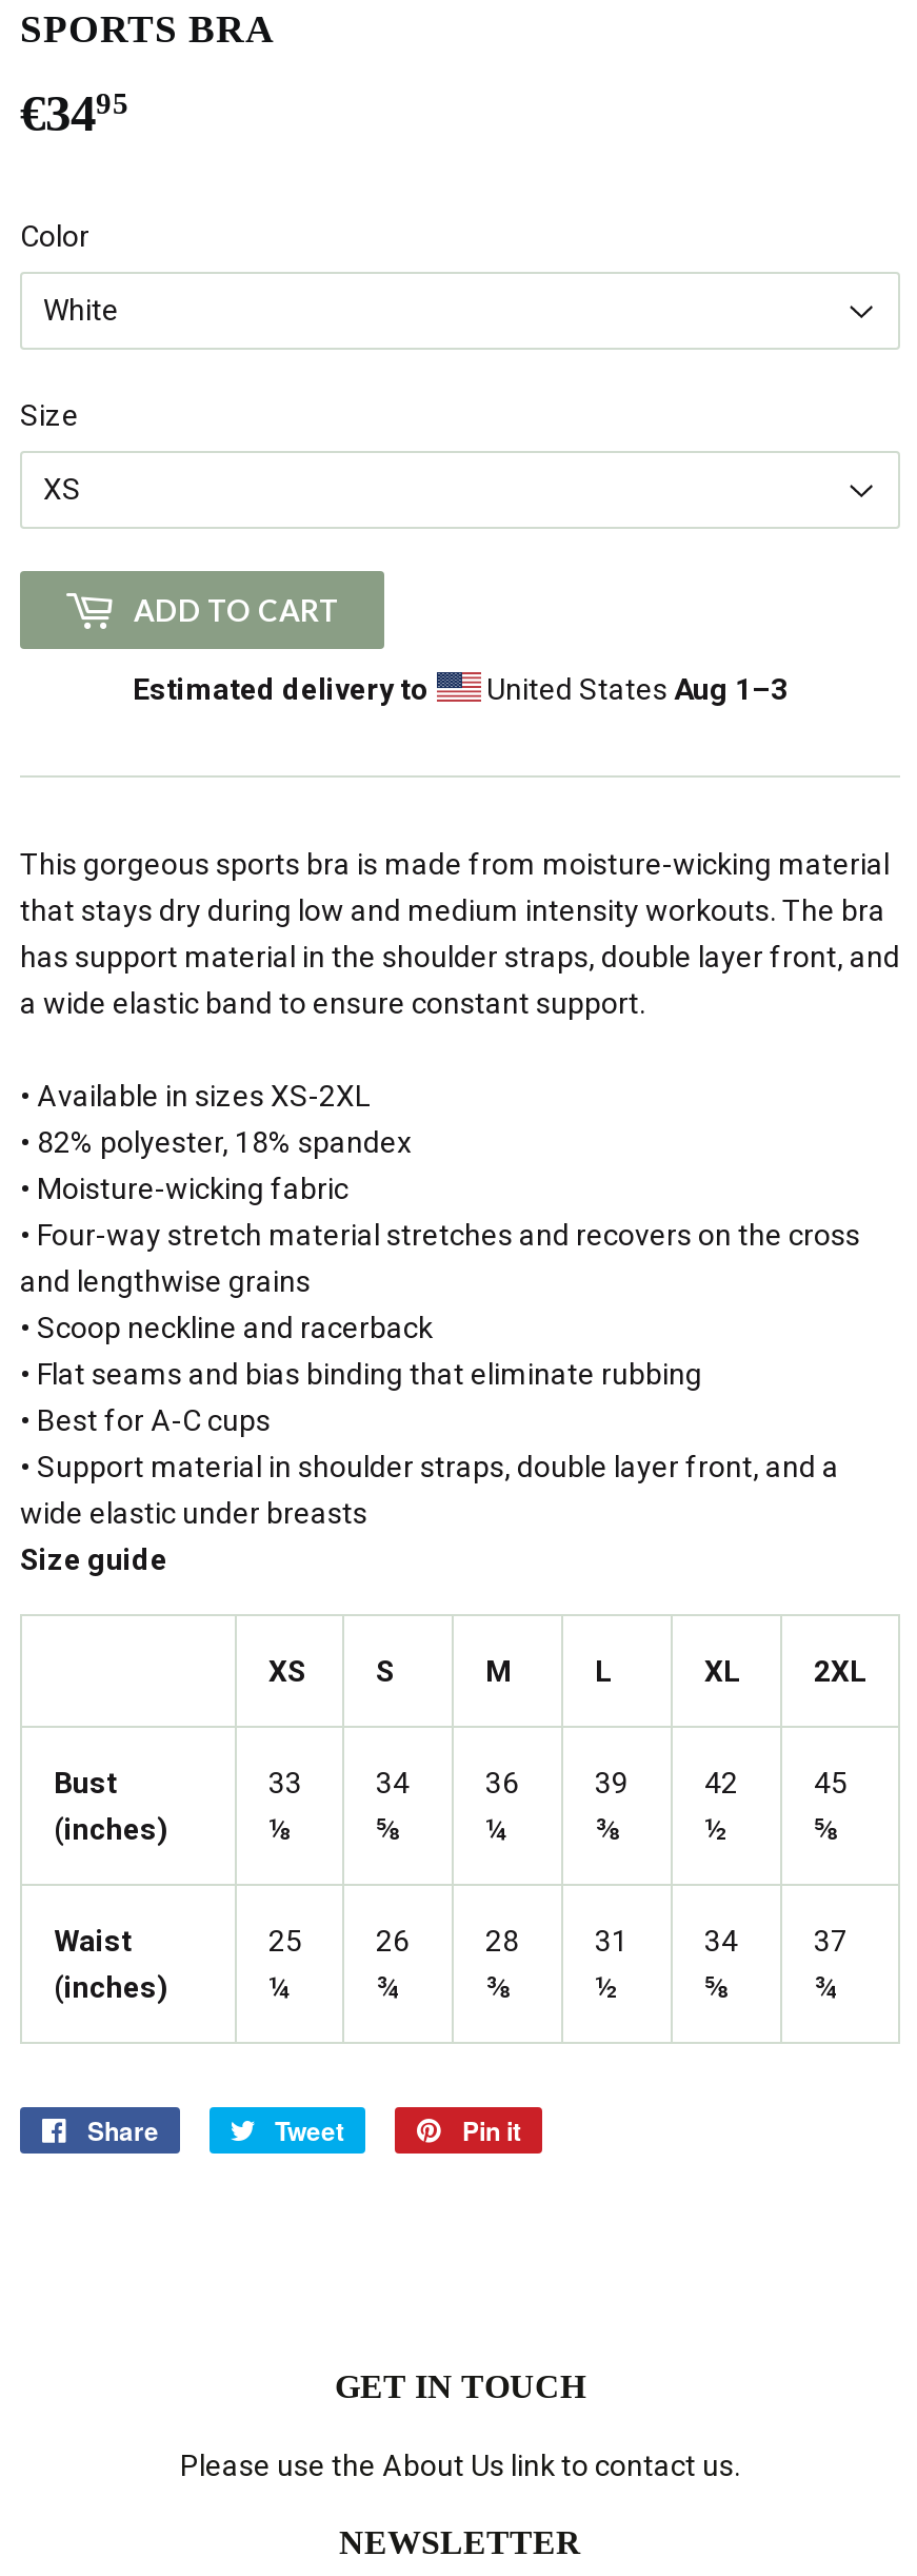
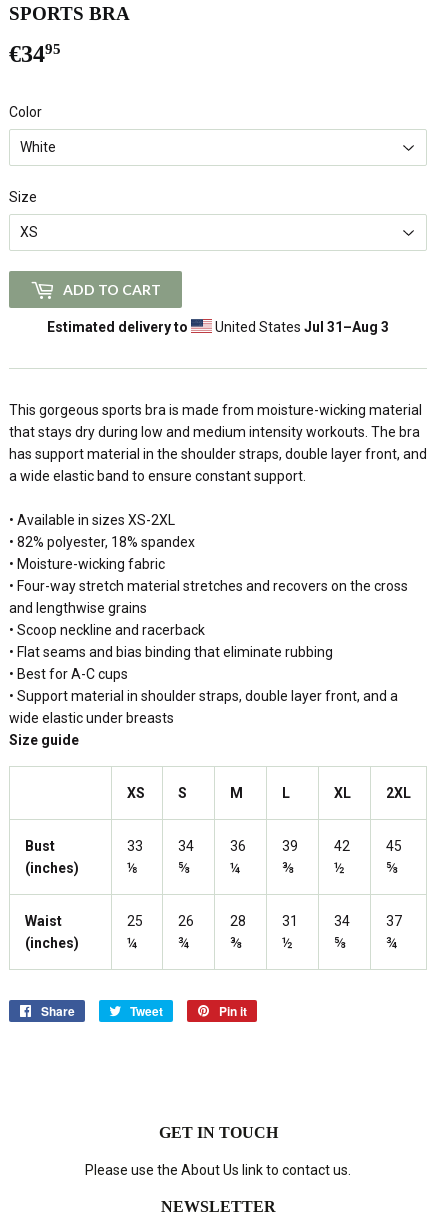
[480,671,788,705] United States Aug 1–3 -> [212,319,389,335] United States Jul 31–Aug 3

